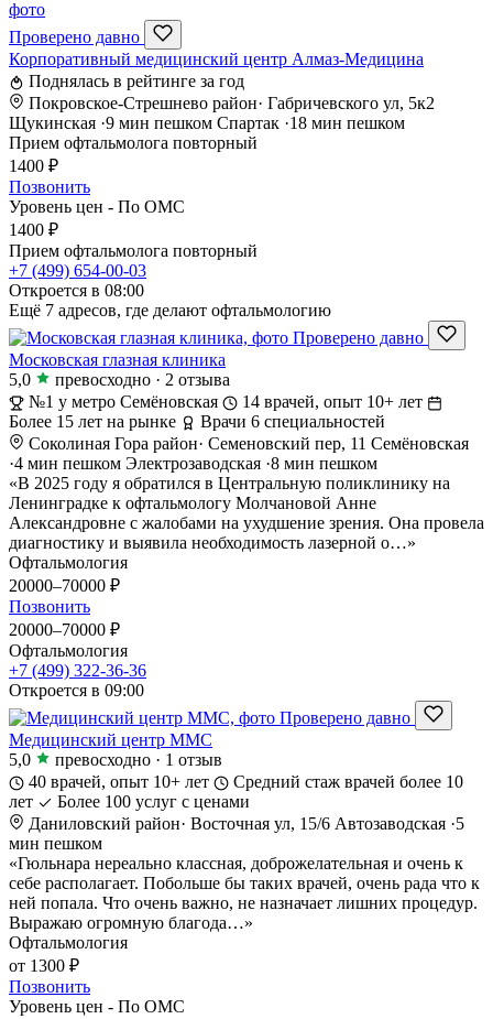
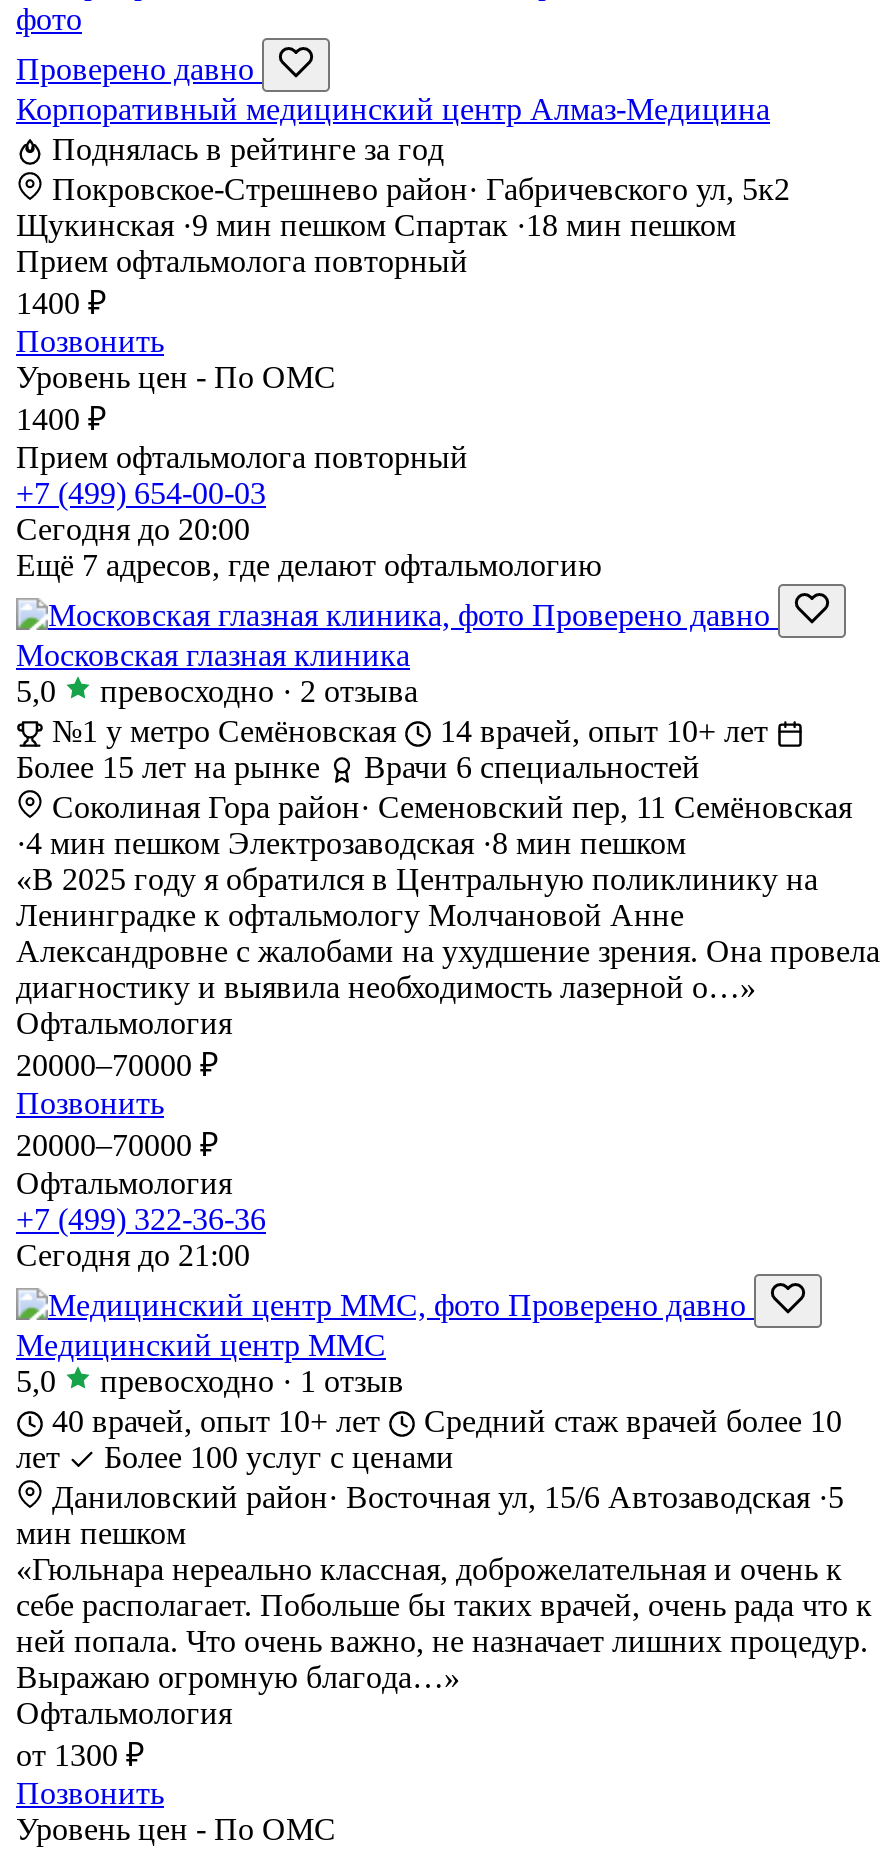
[9,281,144,300] Откроется в 08:00 -> [16,512,250,546] Сегодня до 20:00
[9,681,144,699] Откроется в 09:00 -> [16,1238,250,1272] Сегодня до 21:00

